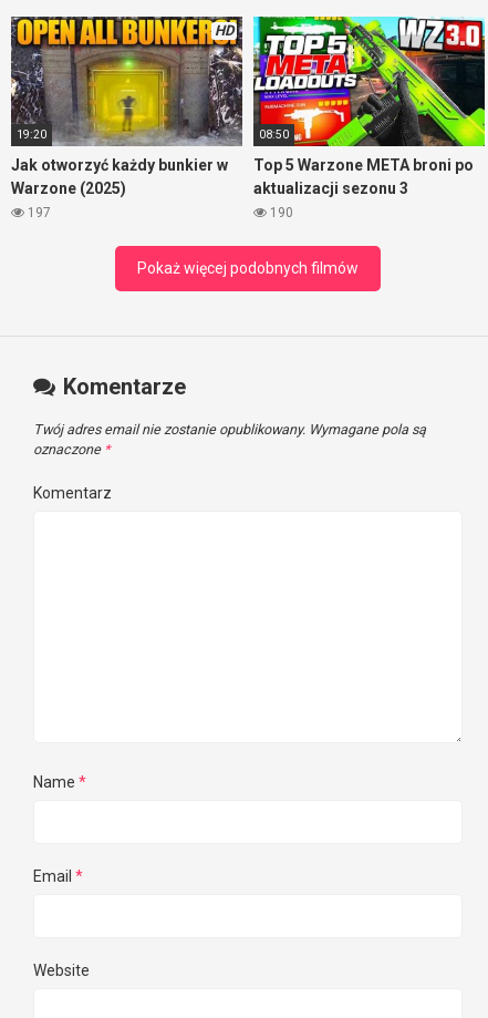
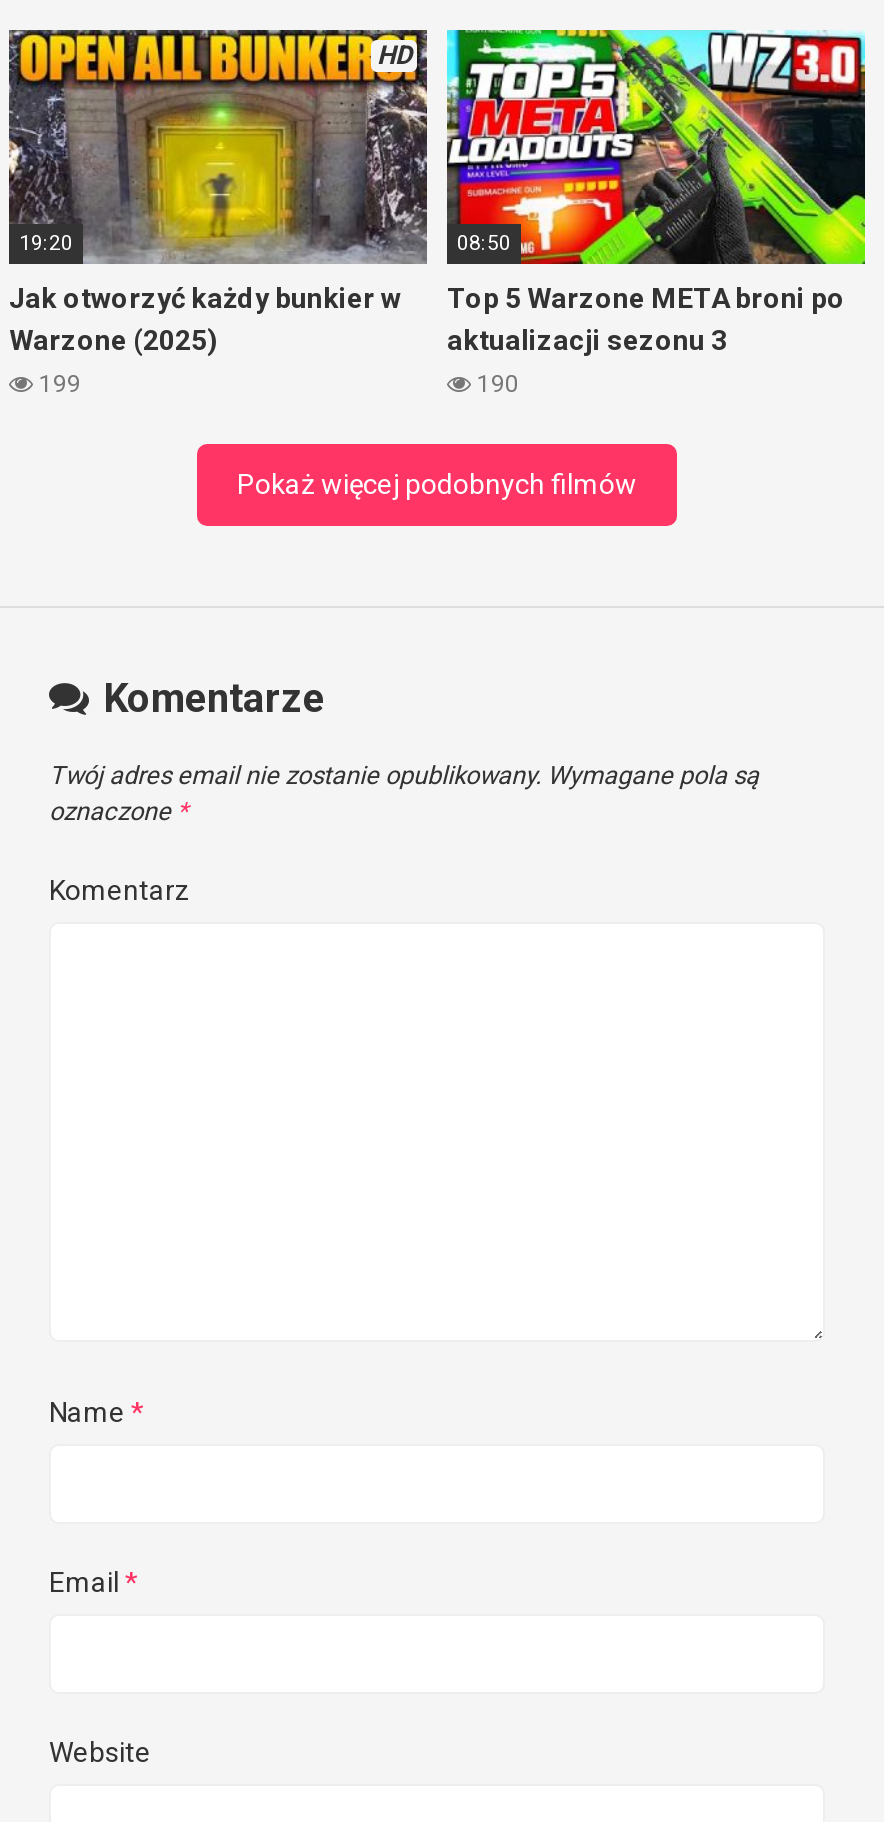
[24,205,51,221] 197 -> [33,370,81,398] 199

